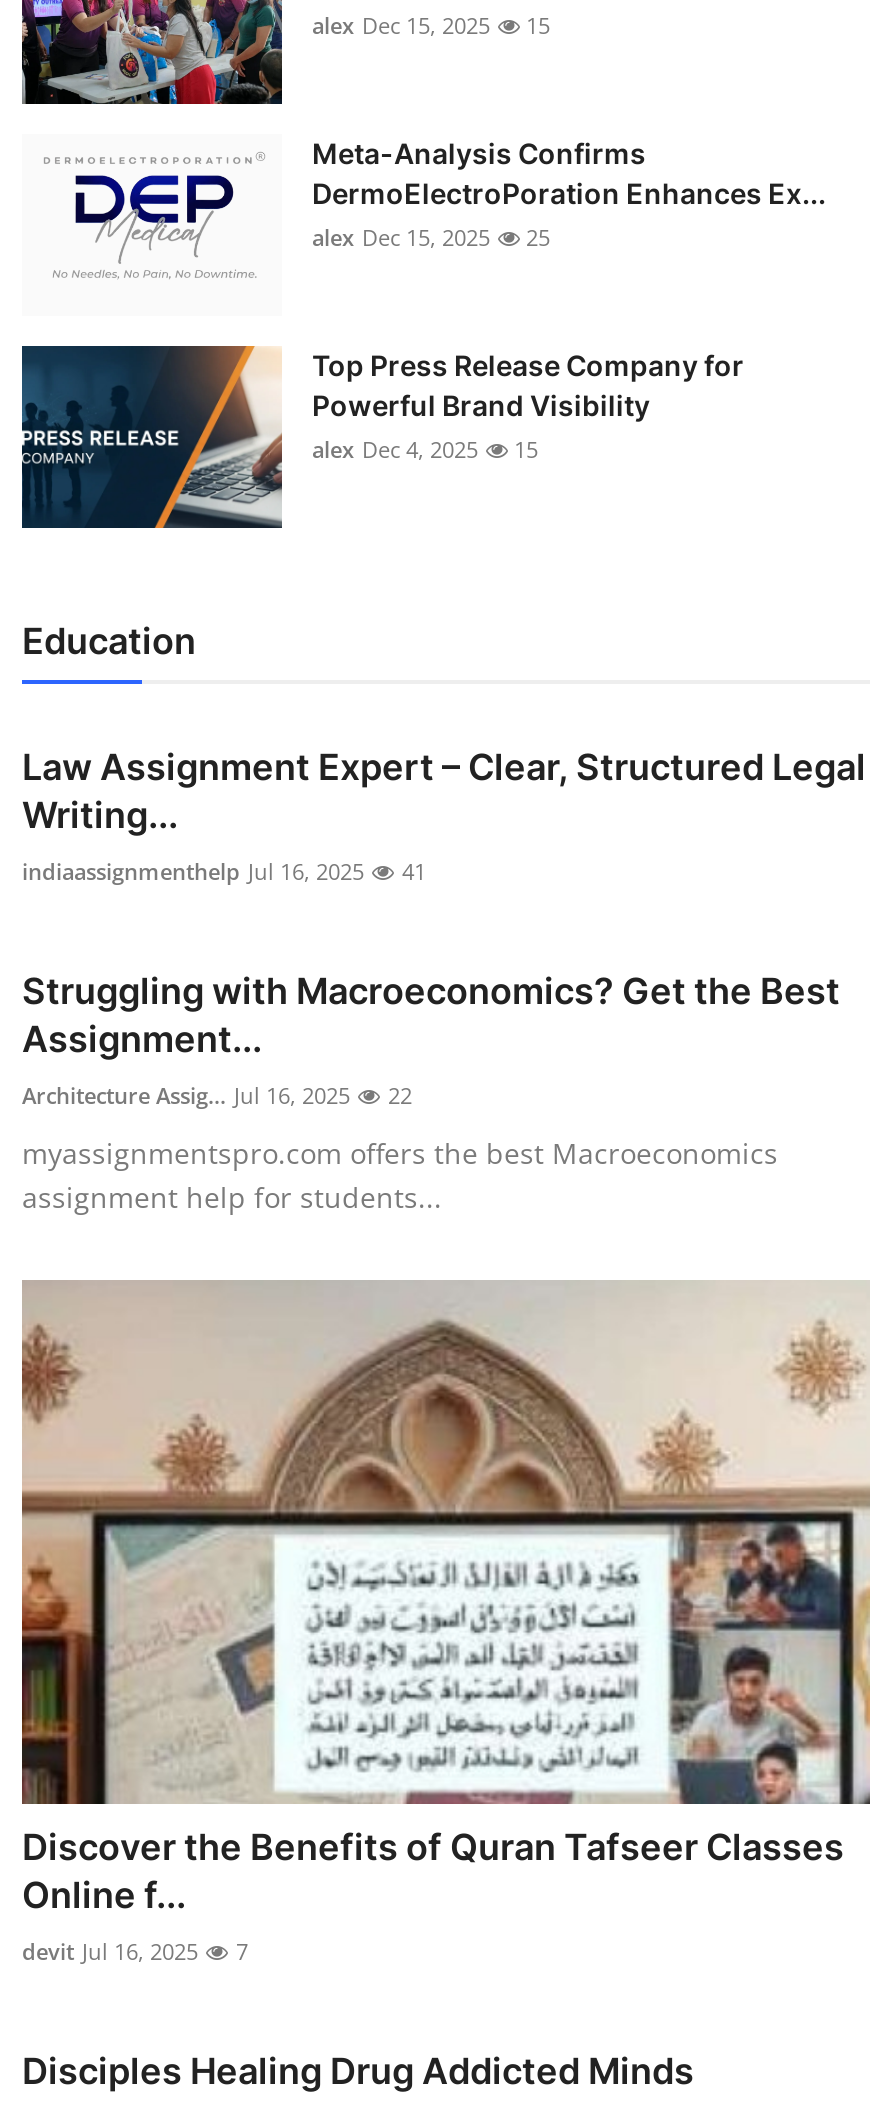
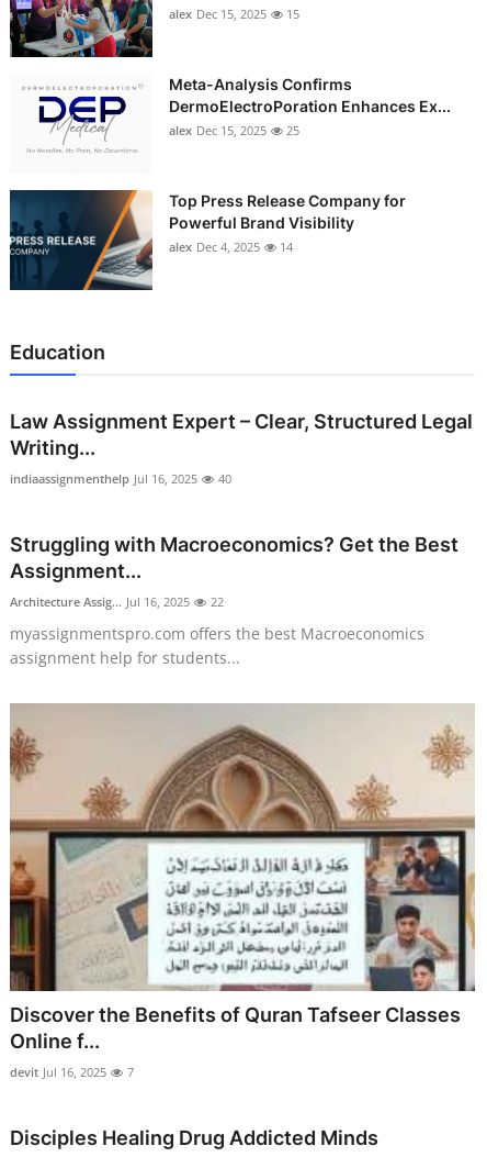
[312,434,538,464] alex Dec 4, 2025 15 -> [169,238,293,255] alex Dec 4, 2025 14
[22,856,426,886] indiaassignmenthelp Jul 16, 2025 41 -> [10,470,231,487] indiaassignmenthelp Jul 16, 2025 40

